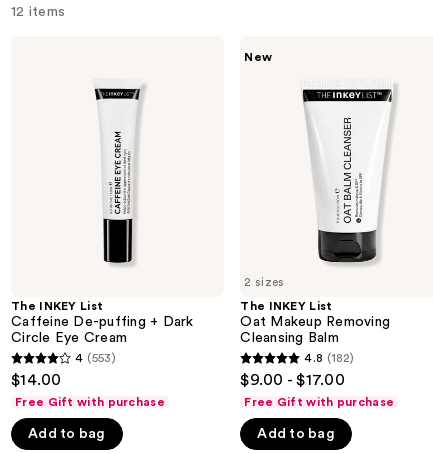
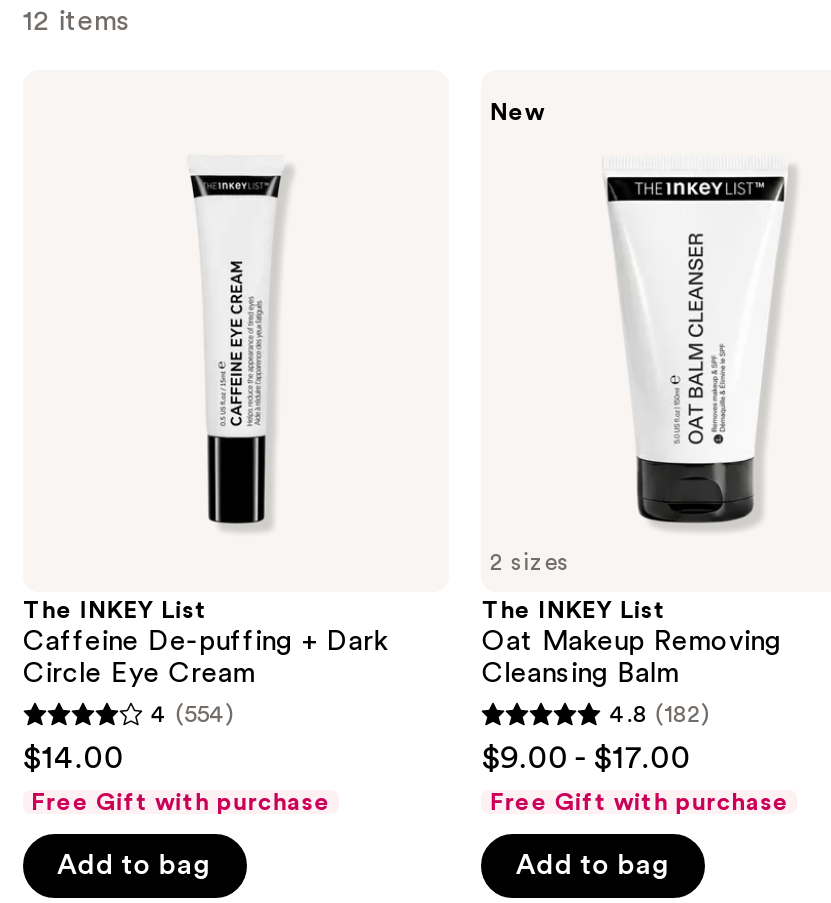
[75,352,116,364] 4 (553) -> [151,701,235,725] 4 (554)

